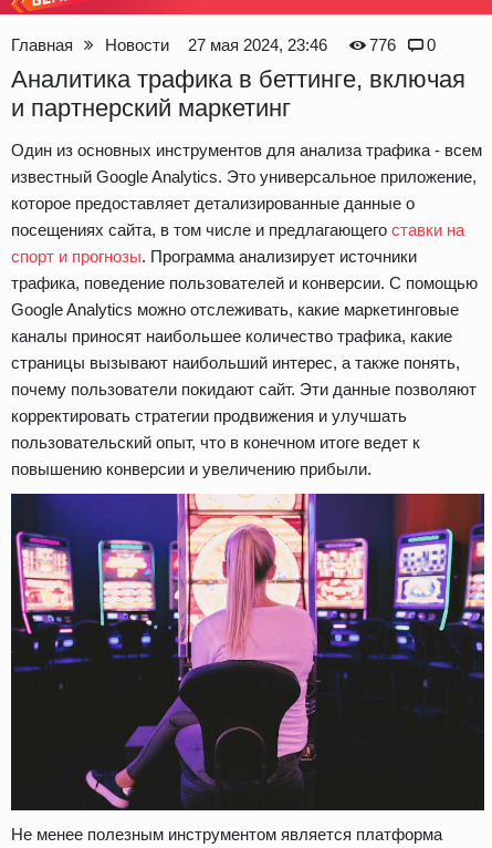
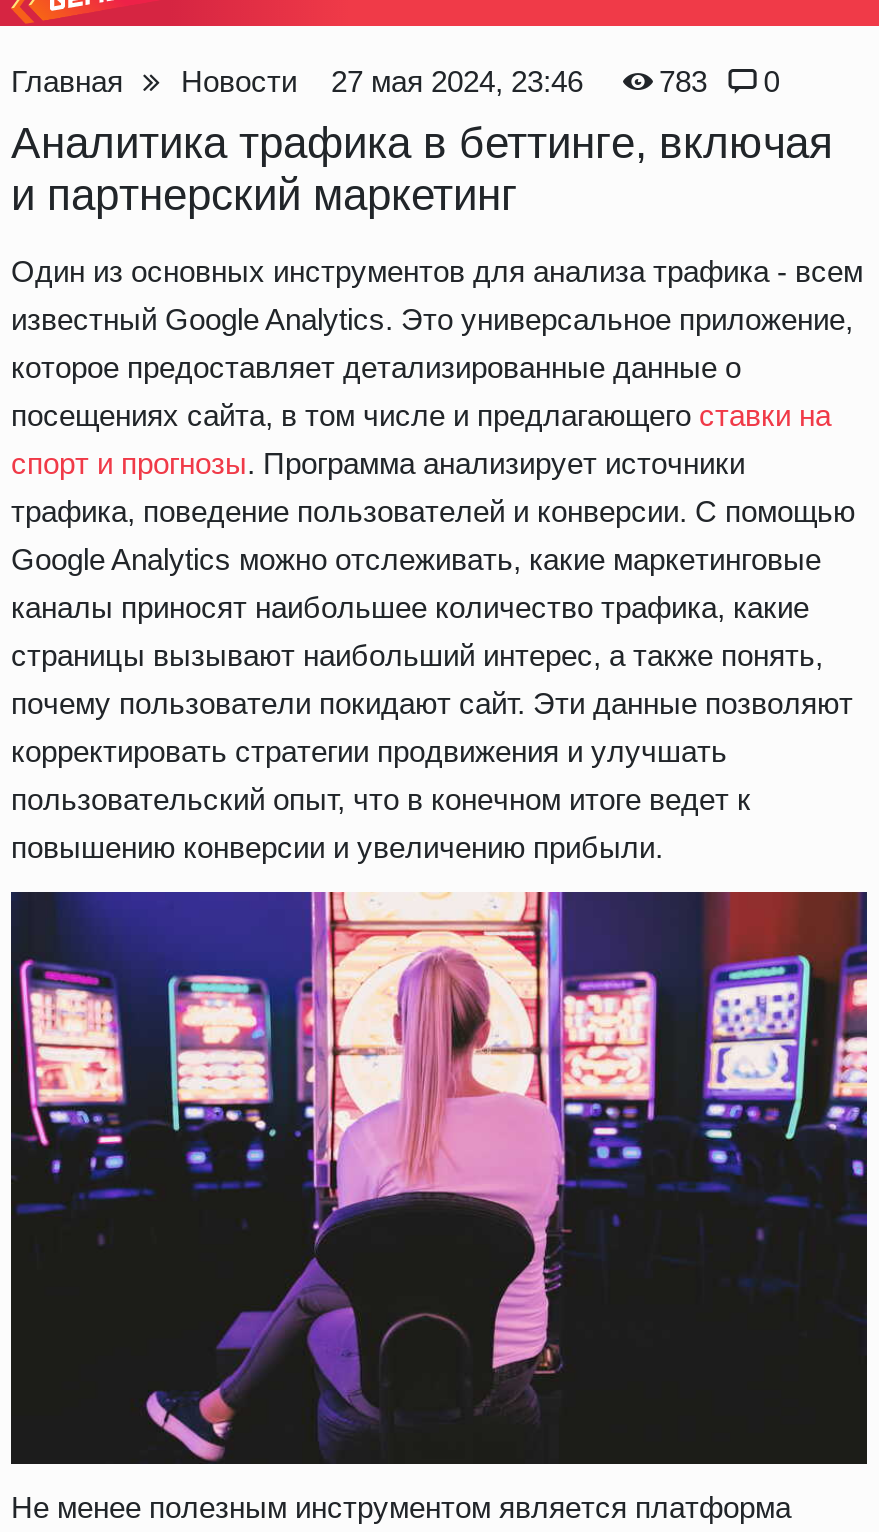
[369,35,436,54] 776 0 -> [659,63,779,97] 783 0

